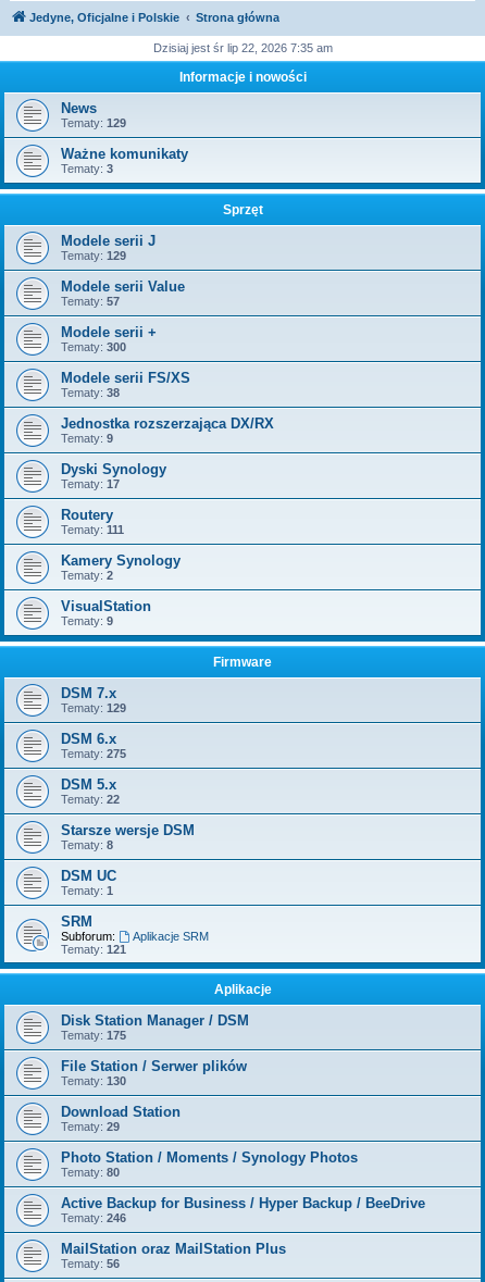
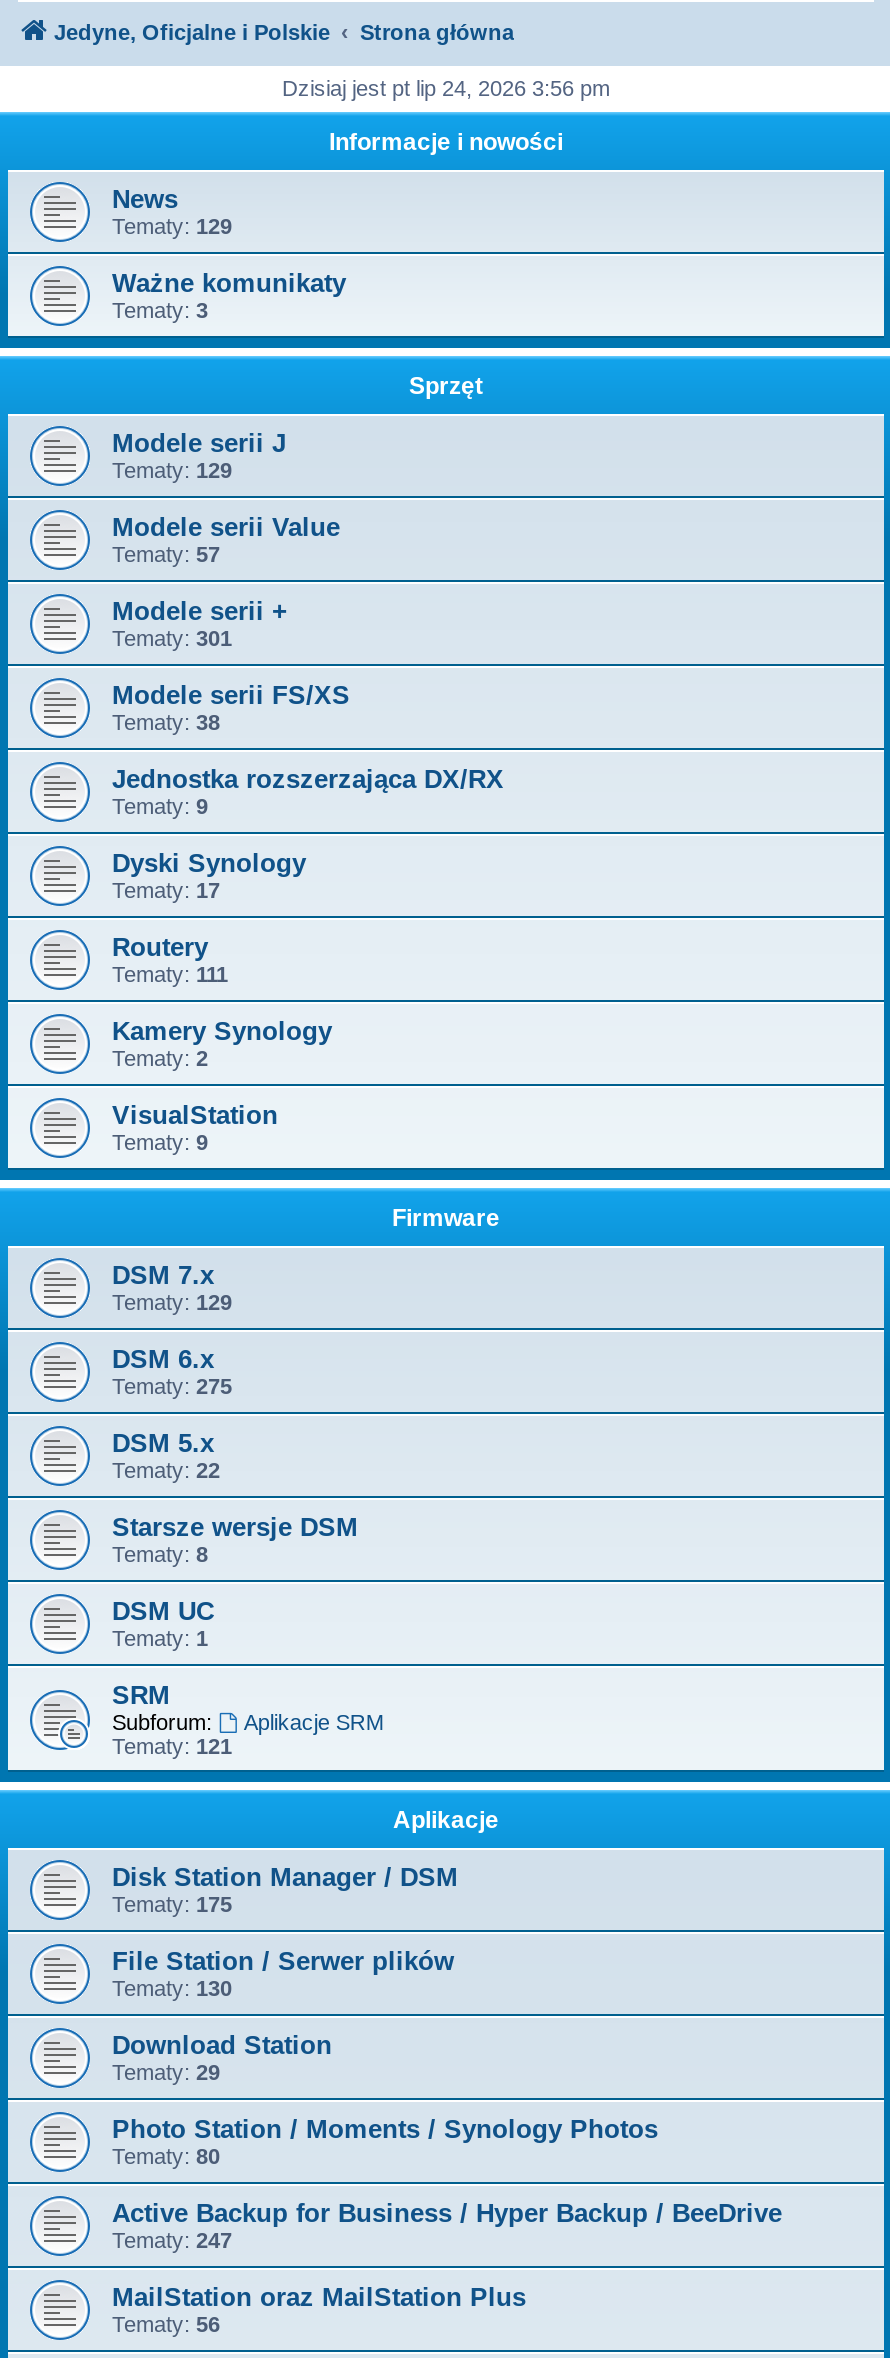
[153,41,332,54] Dzisiaj jest śr lip 22, 2026 7:35 am -> [282,76,610,100] Dzisiaj jest pt lip 24, 2026 3:56 pm
[61,340,126,353] Tematy: 300 -> [112,626,232,650] Tematy: 301
[61,1211,126,1224] Tematy: 246 -> [112,2228,232,2252] Tematy: 247

